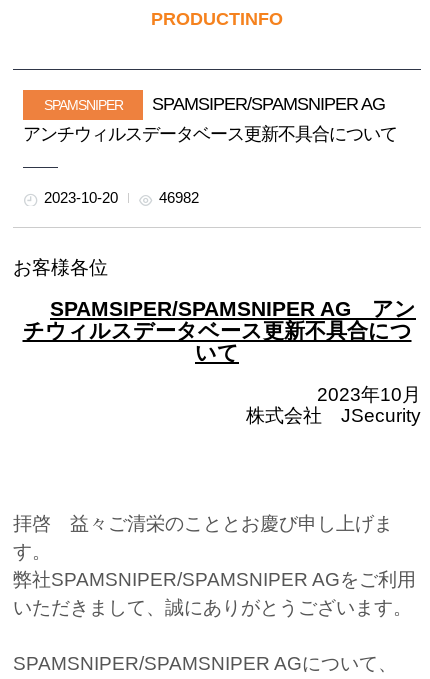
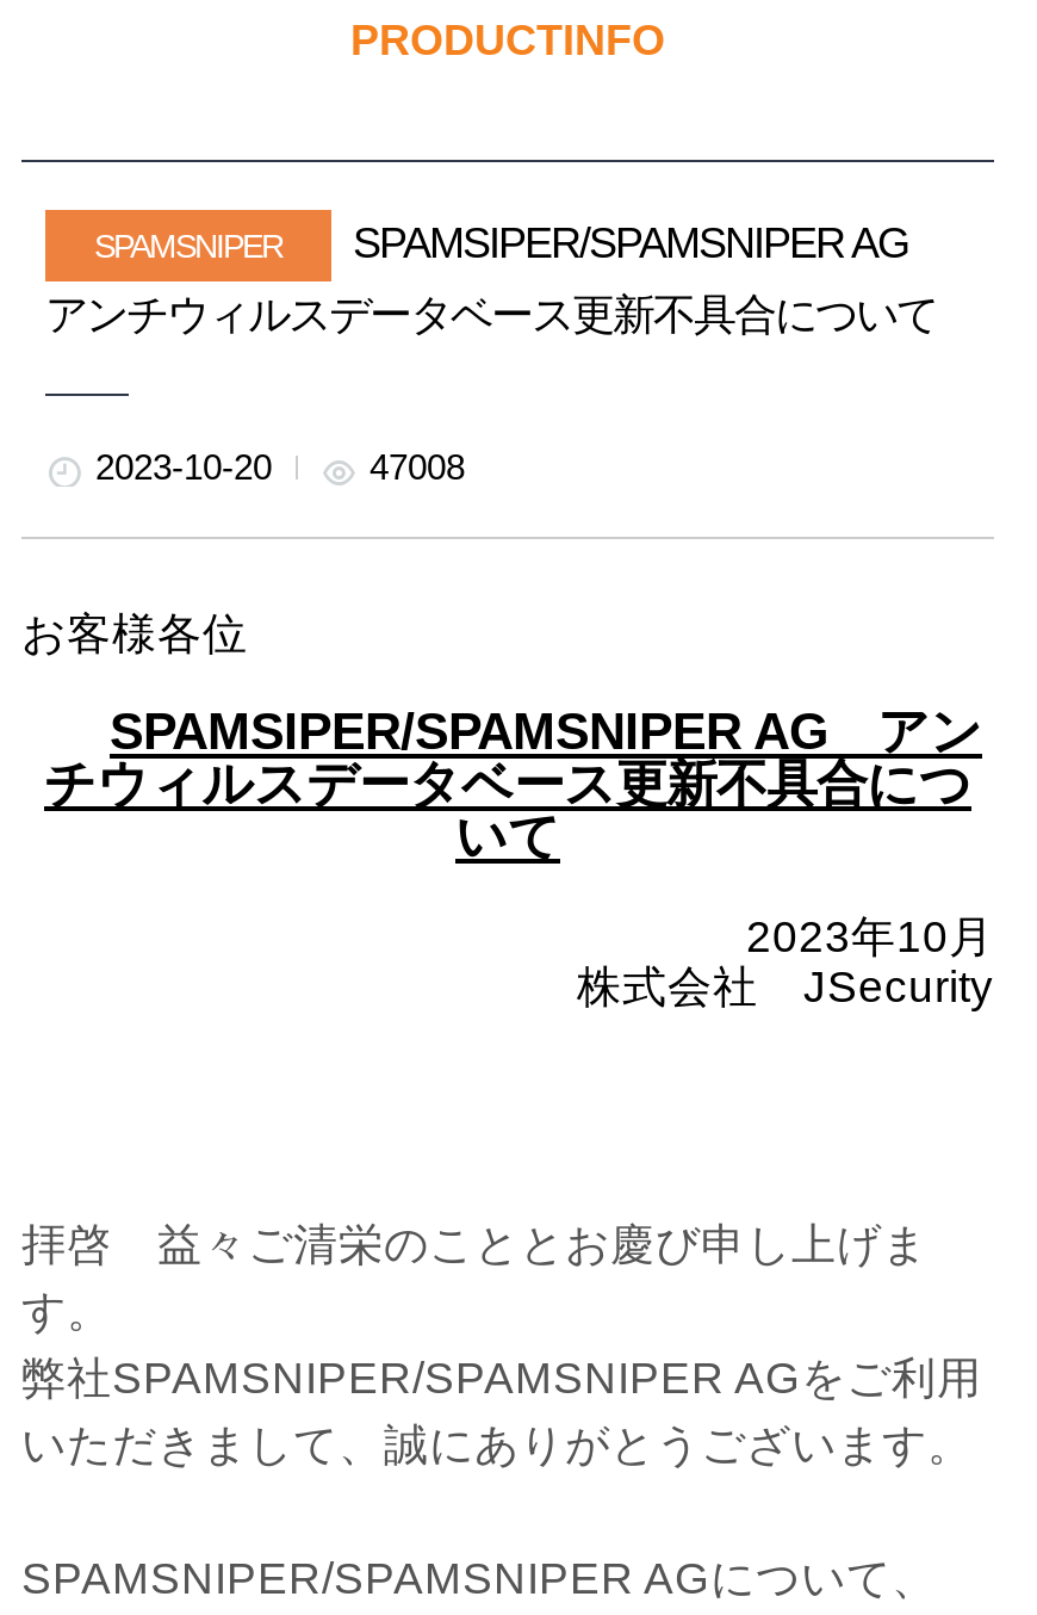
[159,189,199,206] 46982 -> [370,447,465,487] 47008

